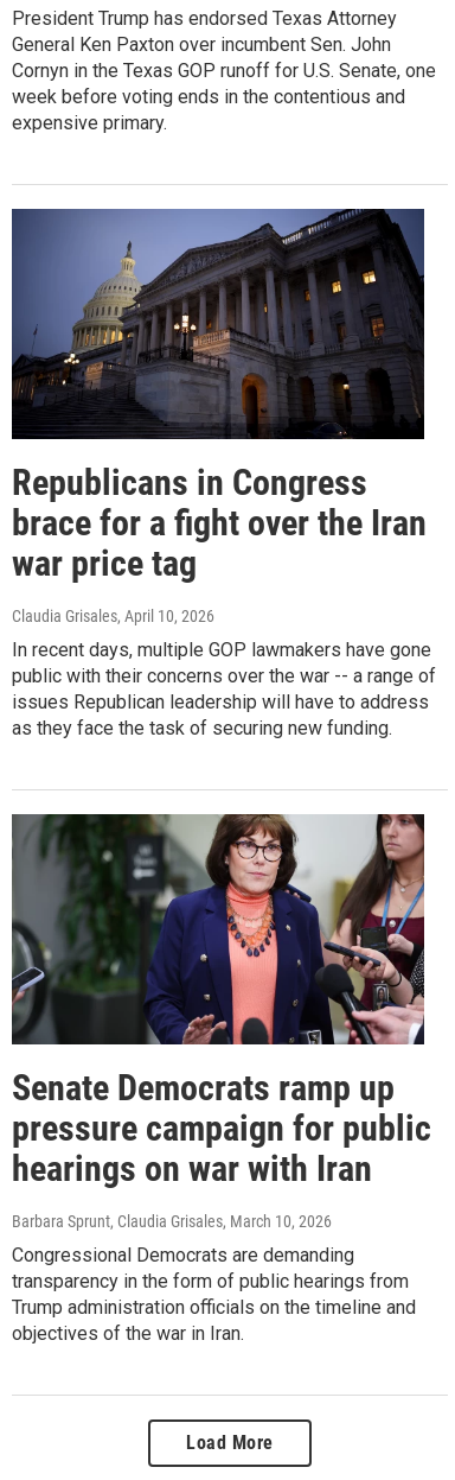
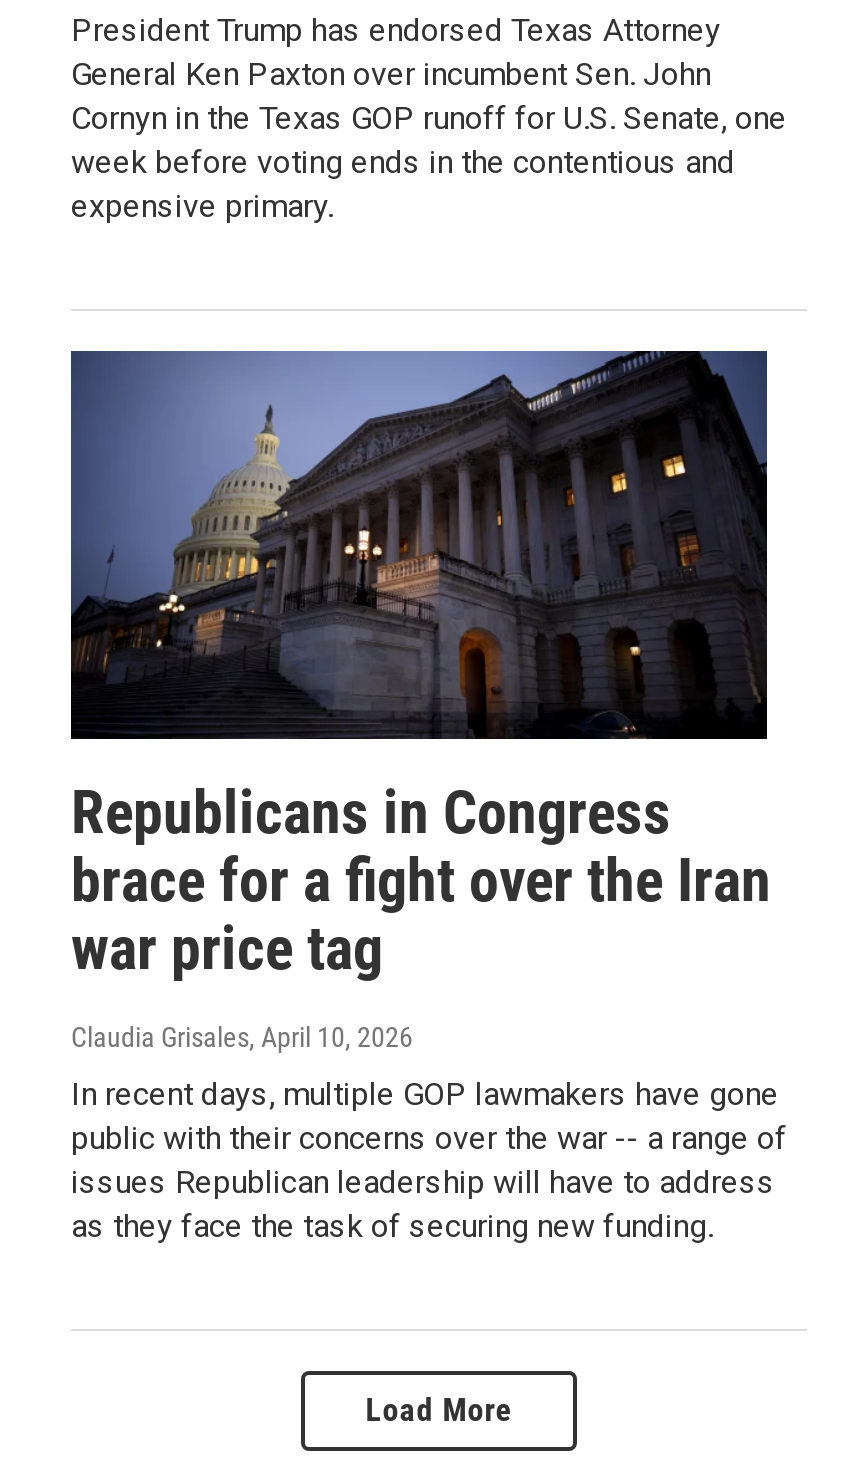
[12,813,431,1344] [image] | Senate Democrats ramp up | pressure campaign for public | hearings on war with Iran | Barbara Sprunt, Claudia Grisales, March 10, 2026 | Congressional Democrats are demanding | transparency in the form of public hearings from | Trump administration officials on the timeline and | objectives of the war in Iran. -> none

